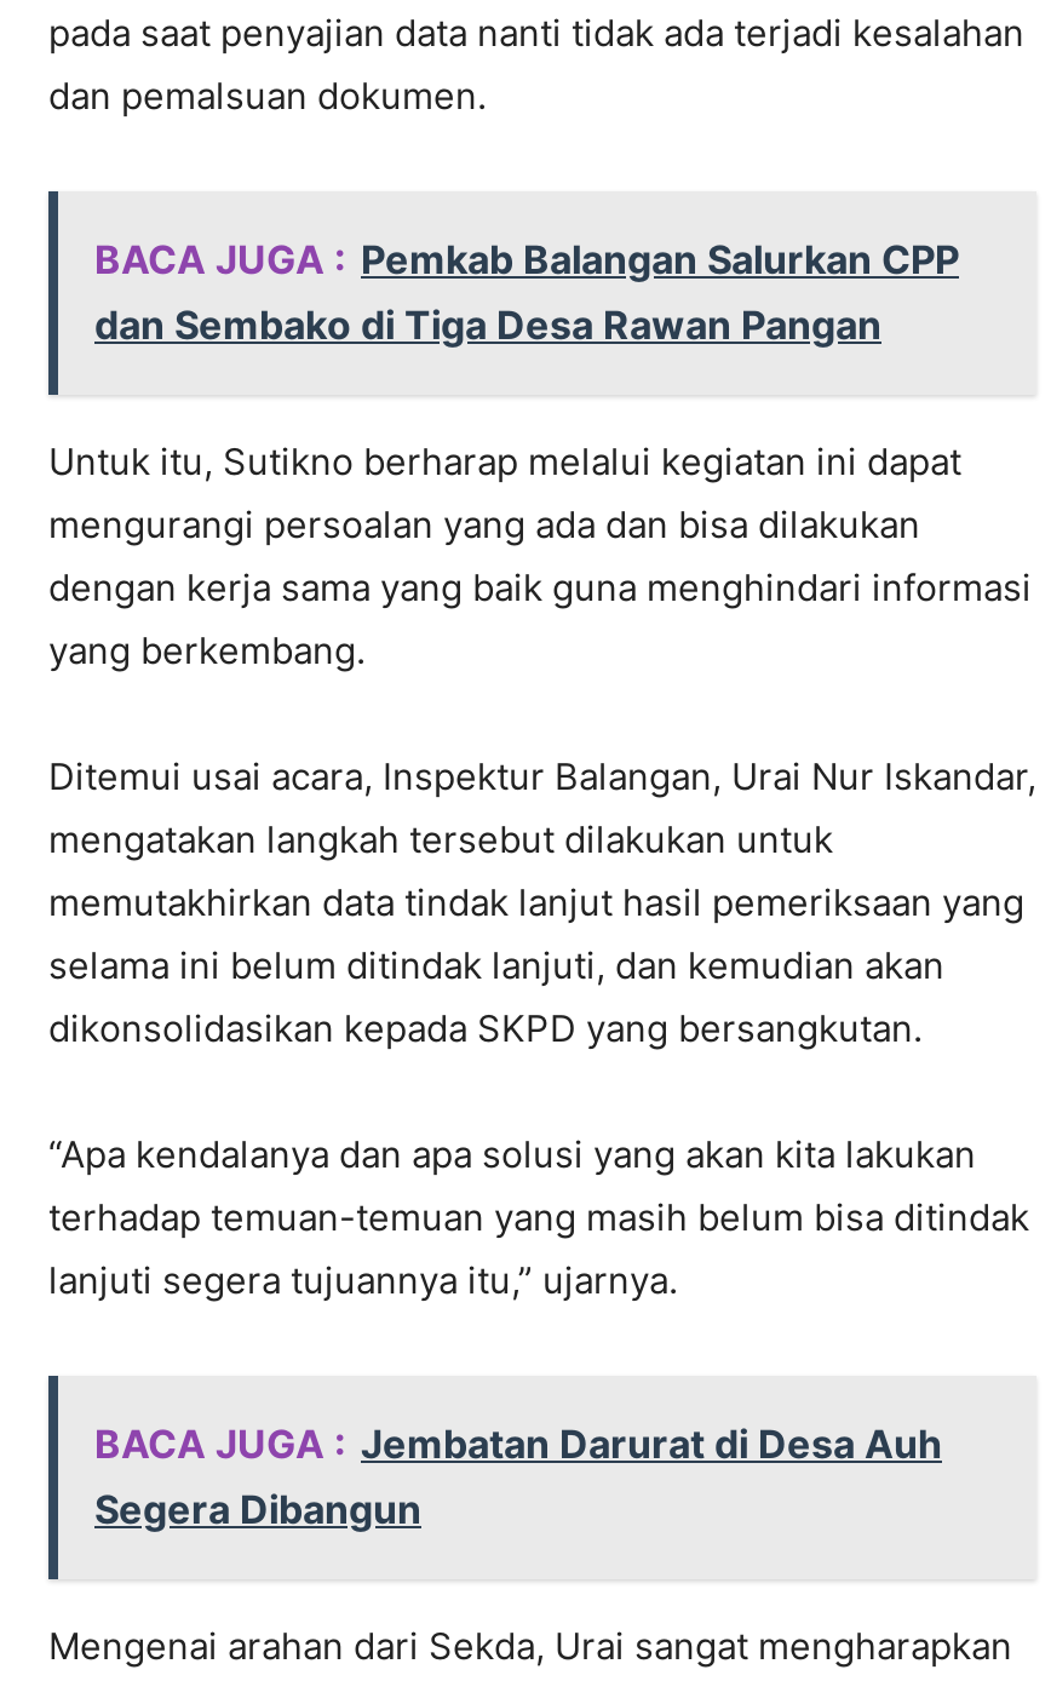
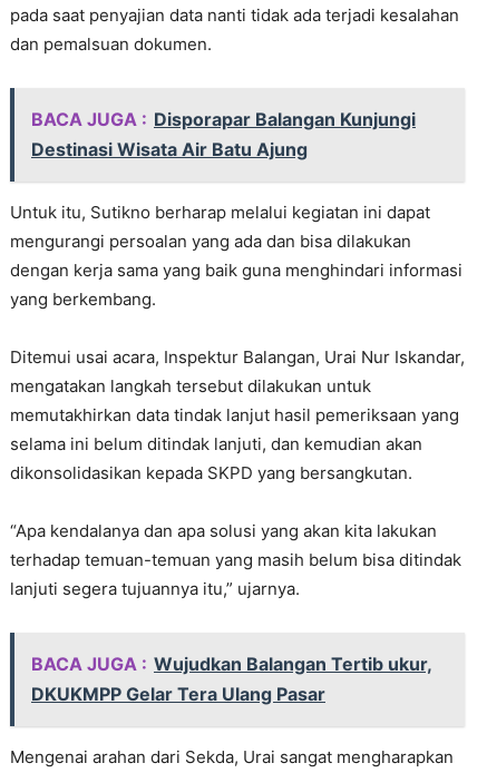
[94,235,959,349] BACA JUGA : Pemkab Balangan Salurkan CPP | dan Sembako di Tiga Desa Rawan Pangan -> [31,108,416,161] BACA JUGA : Disporapar Balangan Kunjungi | Destinasi Wisata Air Batu Ajung
[94,1420,942,1533] BACA JUGA : Jembatan Darurat di Desa Auh | Segera Dibangun -> [31,653,432,705] BACA JUGA : Wujudkan Balangan Tertib ukur, | DKUKMPP Gelar Tera Ulang Pasar

